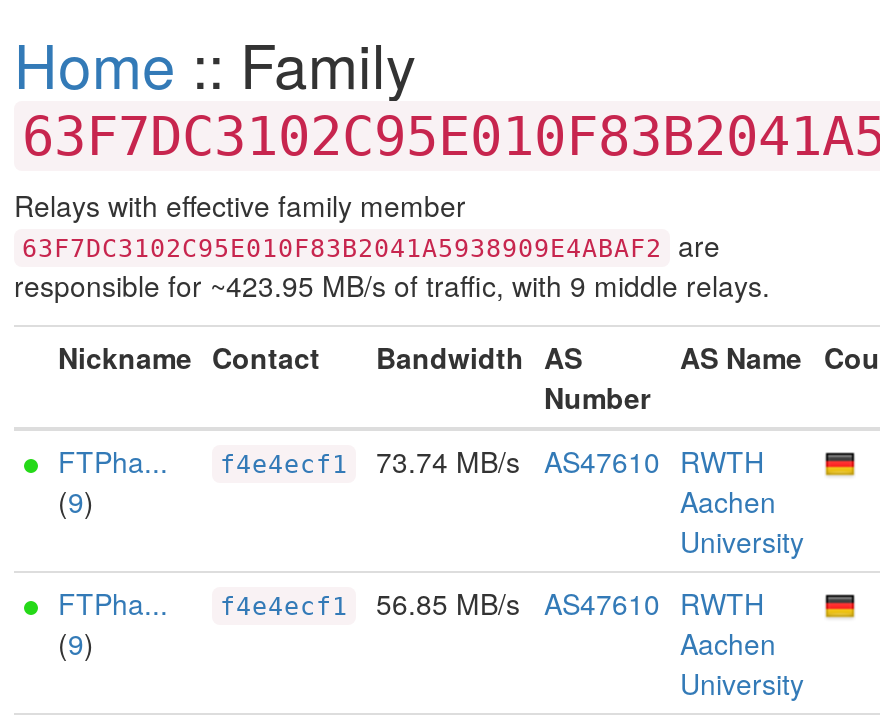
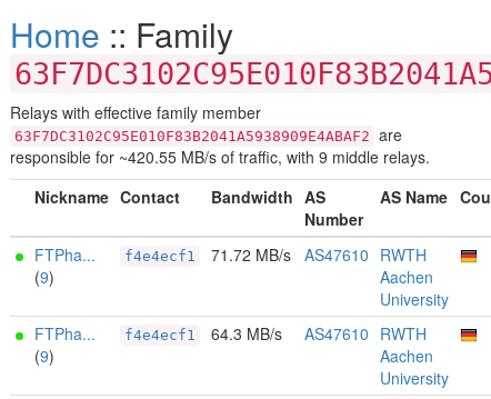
[14,265,770,305] responsible for ~423.95 MB/s of traffic, with 9 middle relays. -> [10,146,430,168] responsible for ~420.55 MB/s of traffic, with 9 middle relays.
[58,441,764,481] FTPha... f4e4ecf1 73.74 MB/s AS47610 RWTH -> [34,243,427,266] FTPha... f4e4ecf1 71.72 MB/s AS47610 RWTH
[376,583,764,623] 56.85 MB/s AS47610 RWTH -> [211,322,427,345] 64.3 MB/s | AS47610 RWTH

